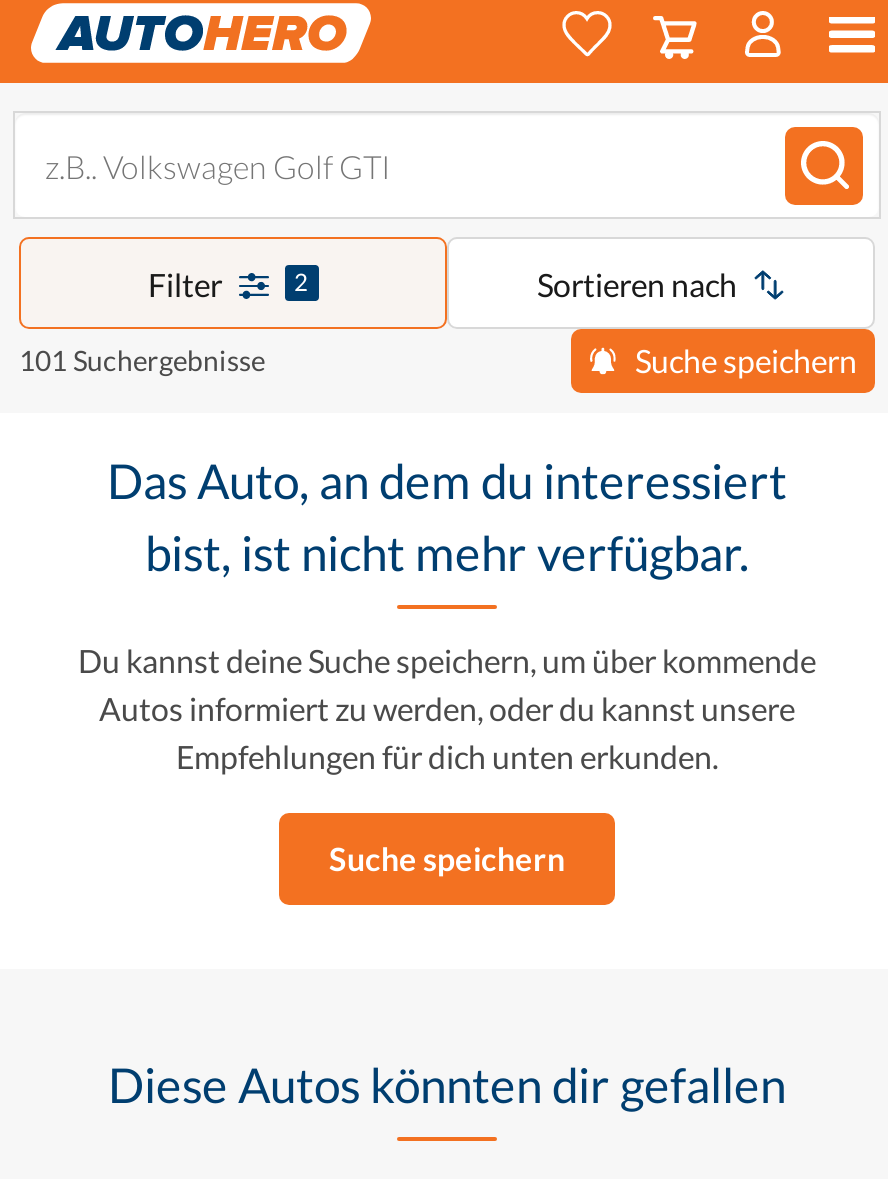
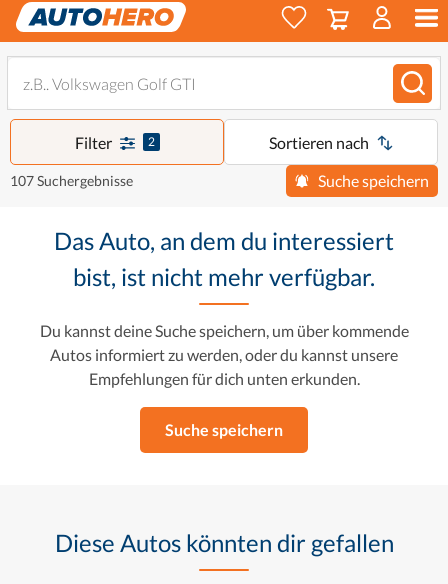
[19,343,265,377] 101 Suchergebnisse -> [10,172,133,189] 107 Suchergebnisse

